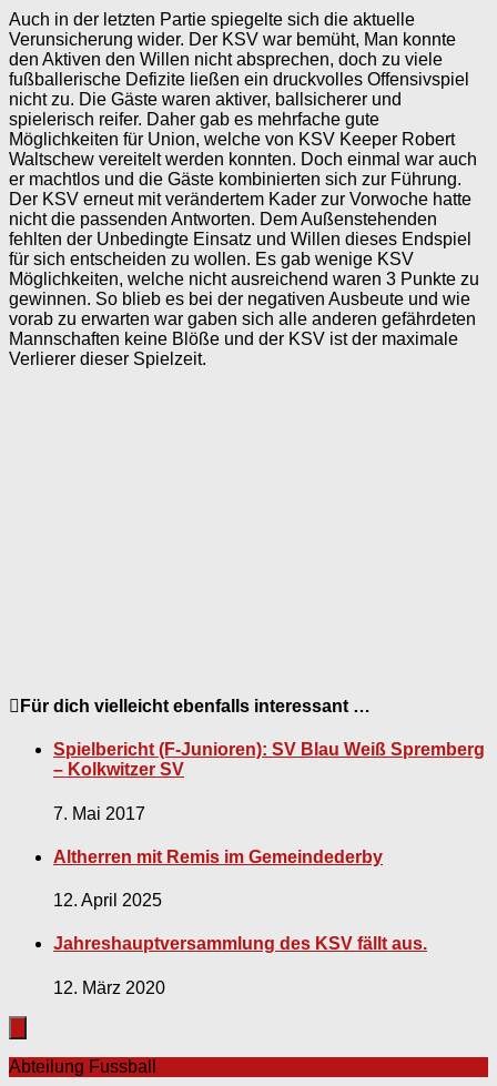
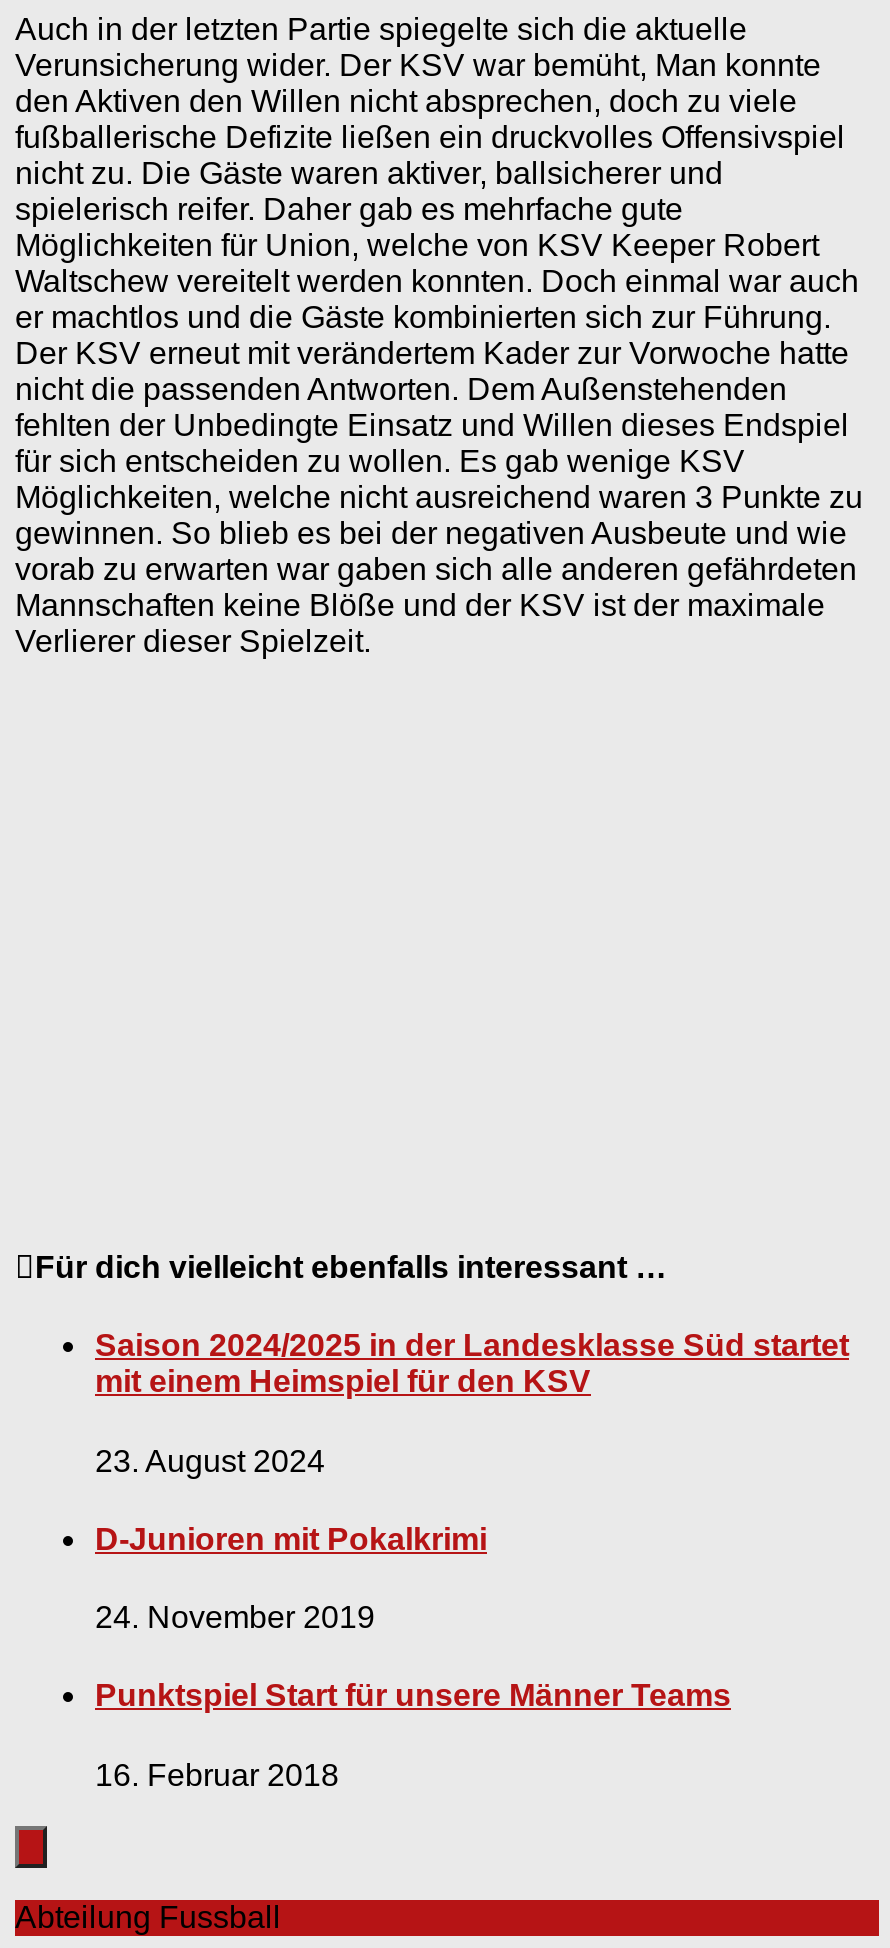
[53,740,485,779] Spielbericht (F-Junioren): SV Blau Weiß Spremberg | – Kolkwitzer SV -> [95,1329,849,1399] Saison 2024/2025 in der Landesklasse Süd startet | mit einem Heimspiel für den KSV
[53,804,145,823] 7. Mai 2017 -> [95,1443,325,1477] 23. August 2024
[53,847,383,866] Altherren mit Remis im Gemeindederby -> [95,1522,487,1556] D-Junioren mit Pokalkrimi
[53,891,162,910] 12. April 2025 -> [95,1600,375,1634] 24. November 2019
[53,934,427,953] Jahreshauptversammlung des KSV fällt aus. -> [95,1679,731,1713] Punktspiel Start für unsere Männer Teams
[53,978,165,997] 12. März 2020 -> [95,1757,339,1791] 16. Februar 2018

